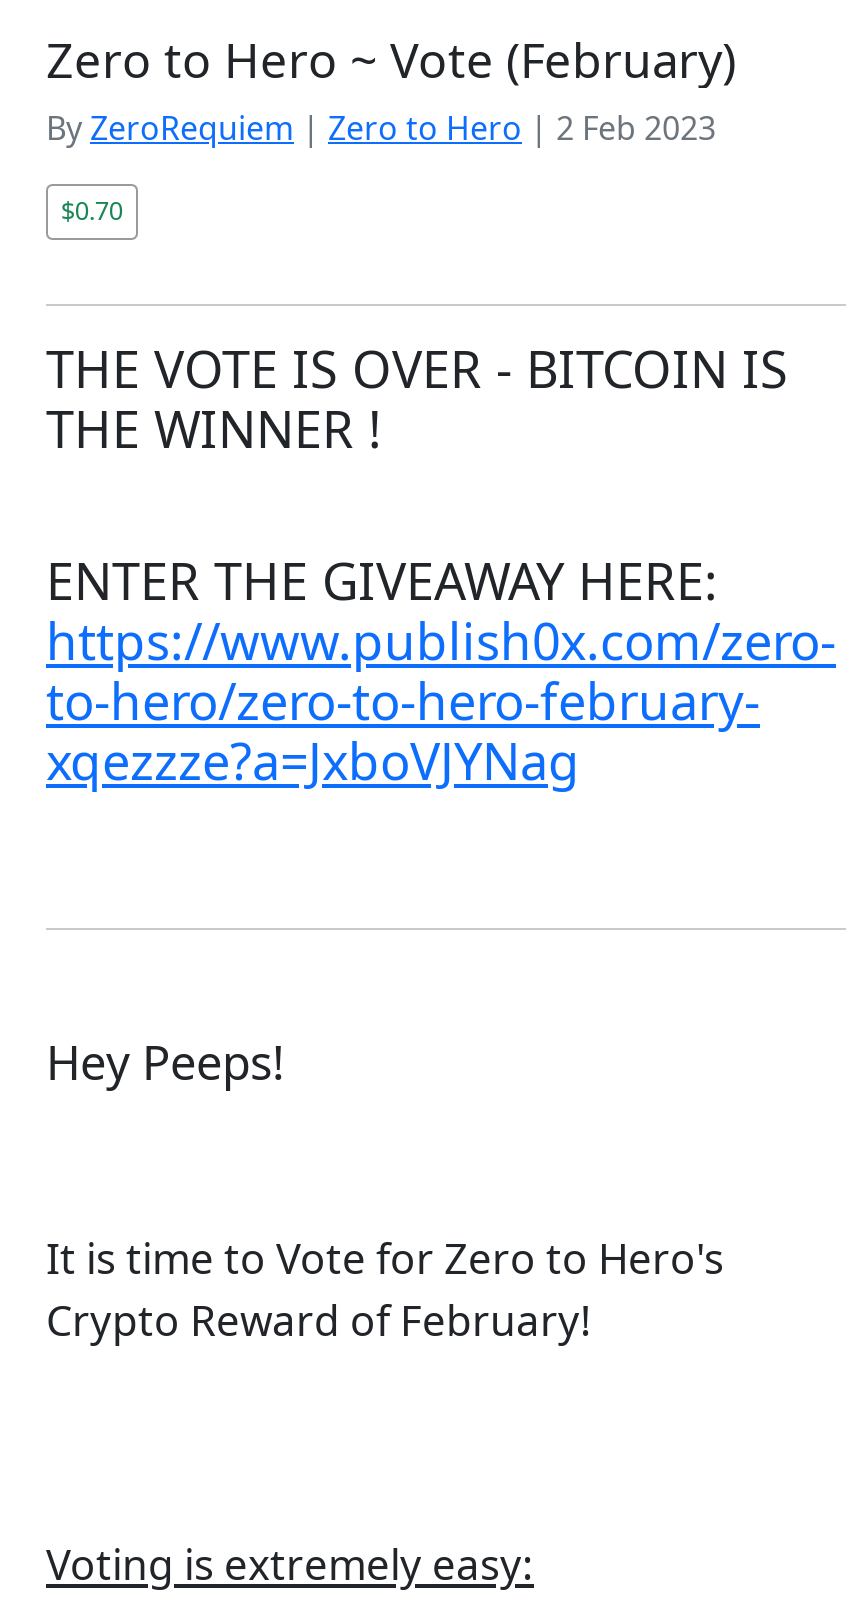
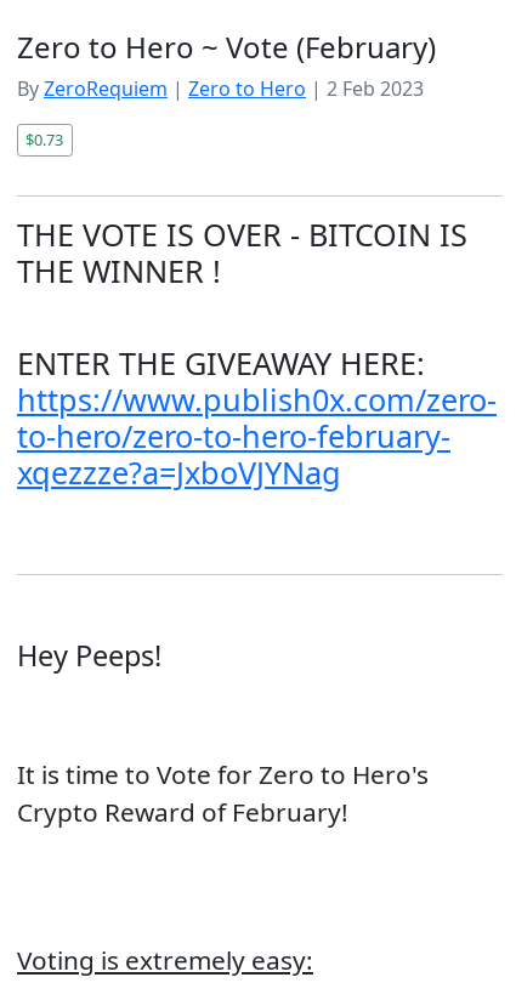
[61,192,123,228] $0.70 -> [26,128,64,150] $0.73

